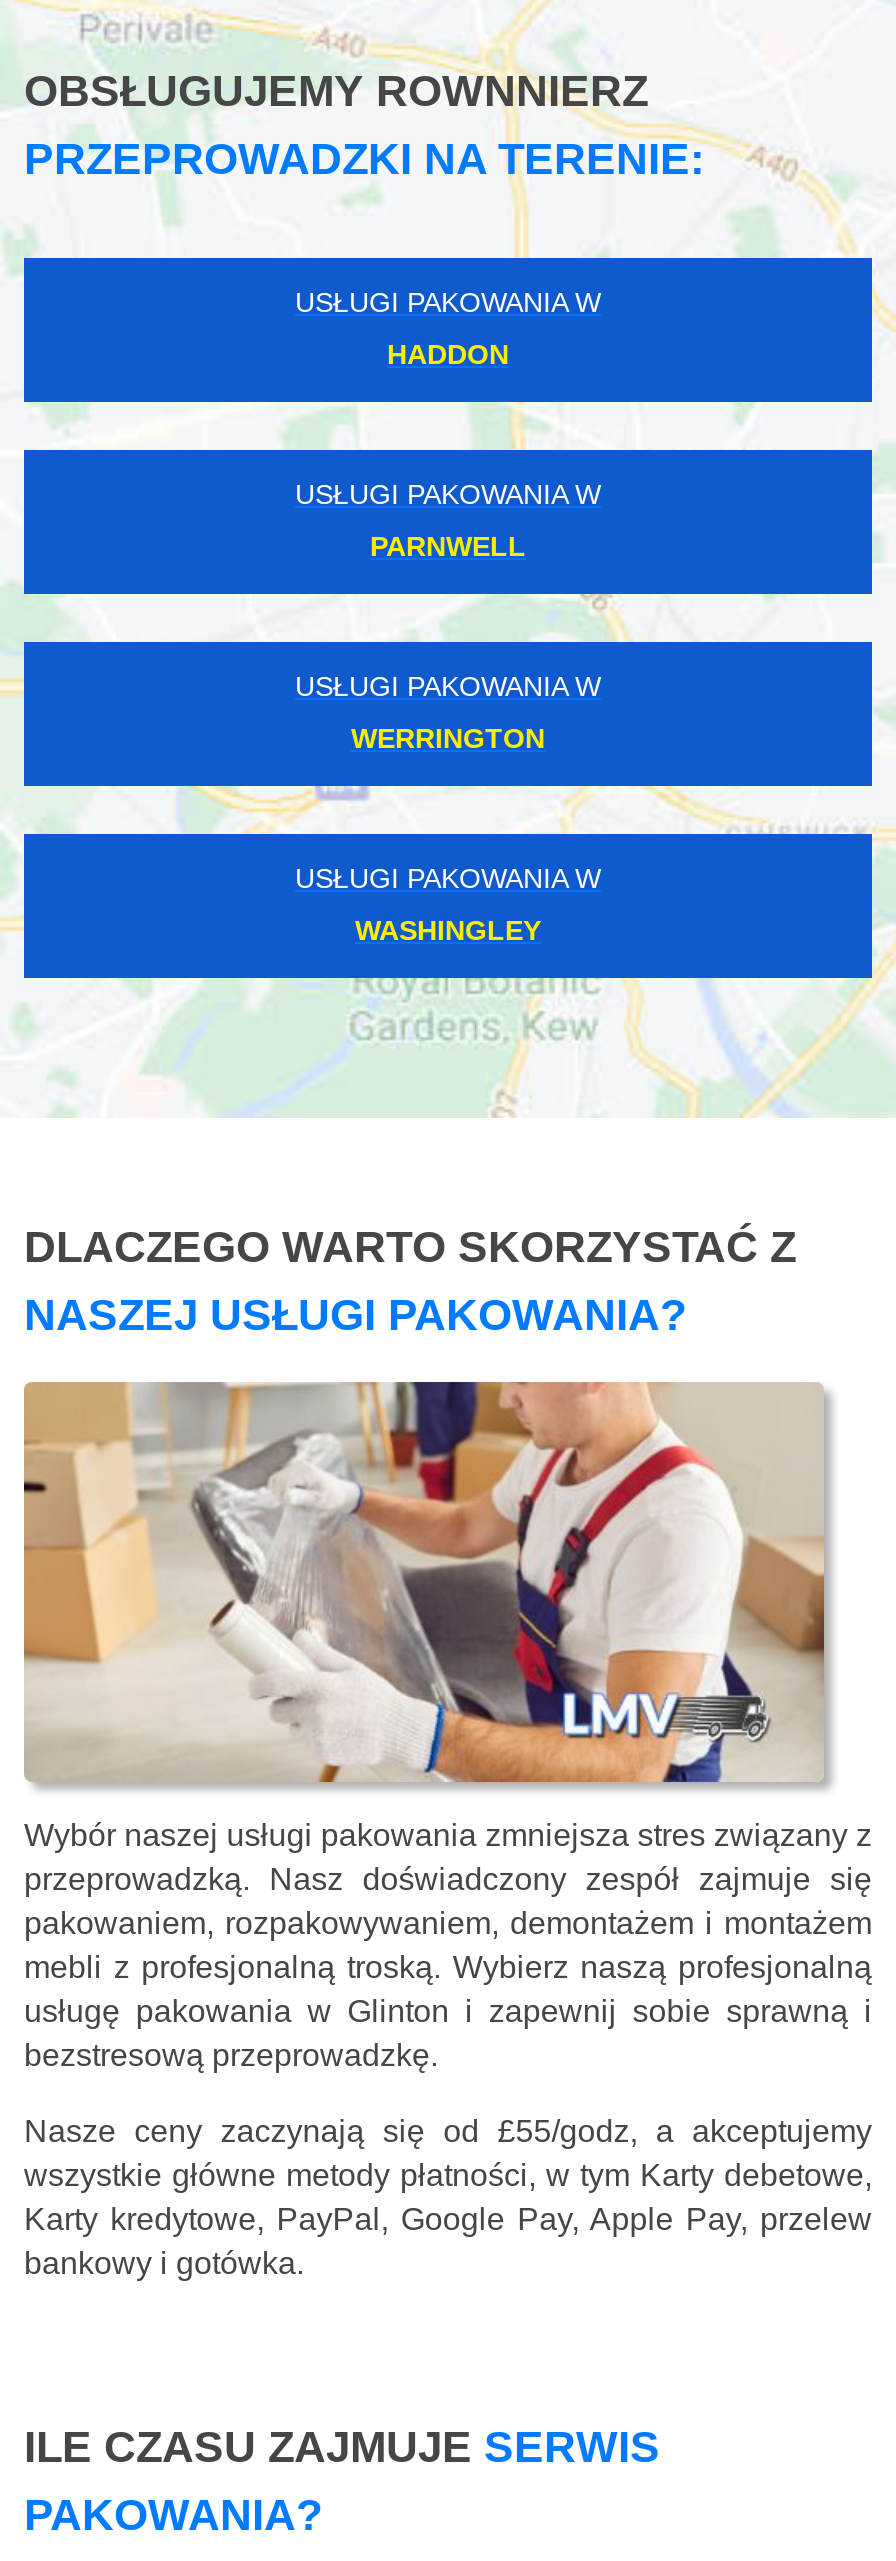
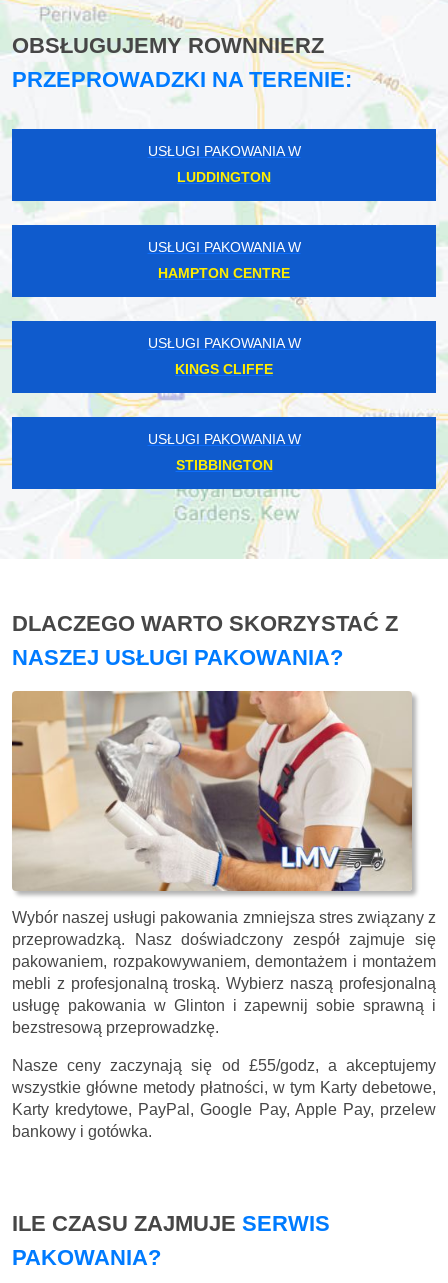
[387,339,509,371] HADDON -> [177,169,271,185] LUDDINGTON
[370,531,526,563] PARNWELL -> [158,265,290,281] HAMPTON CENTRE
[351,723,545,755] WERRINGTON -> [175,361,273,377] KINGS CLIFFE
[355,915,541,947] WASHINGLEY -> [175,457,272,473] STIBBINGTON

